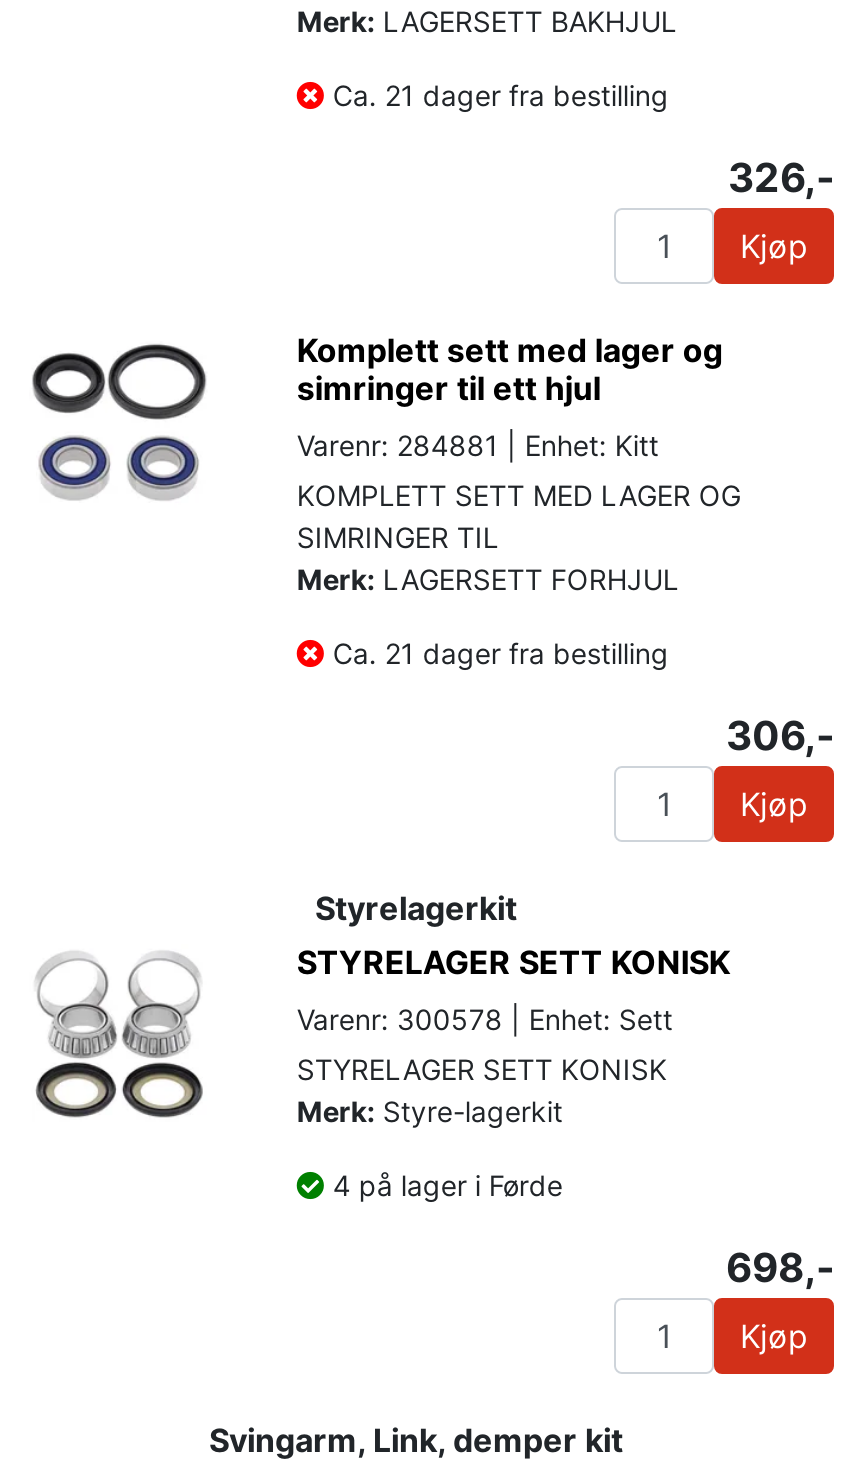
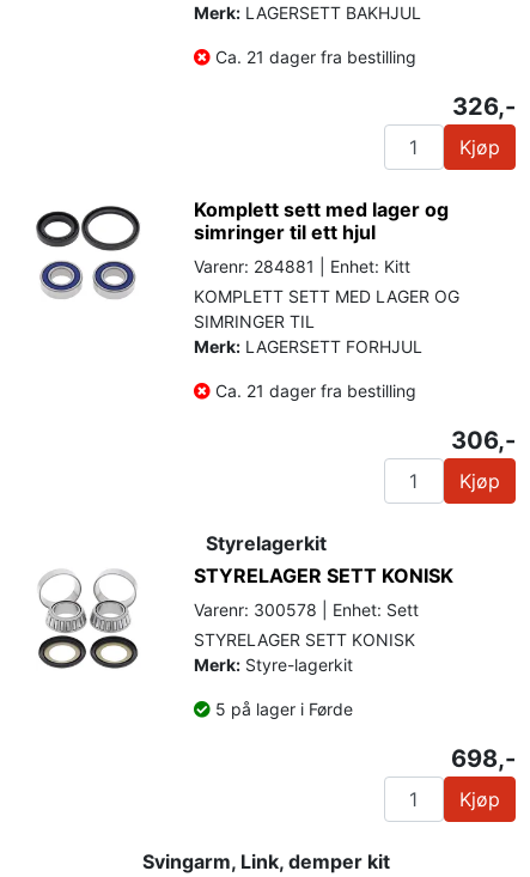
[325,1167,563,1201] 4 på lager i Førde -> [211,698,353,719] 5 på lager i Førde

